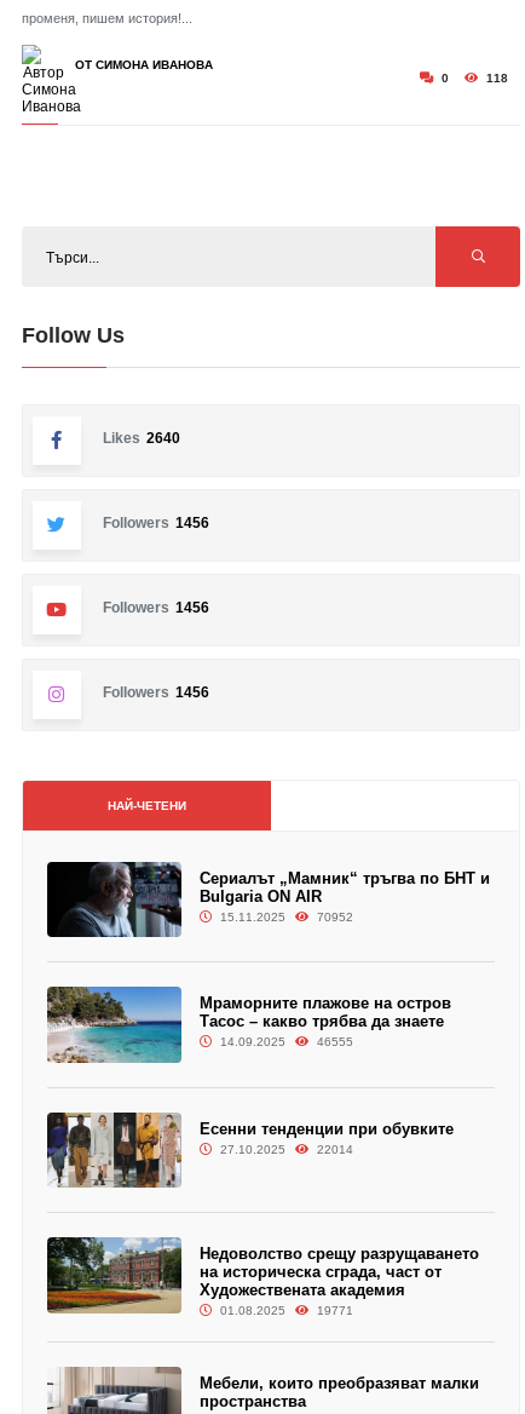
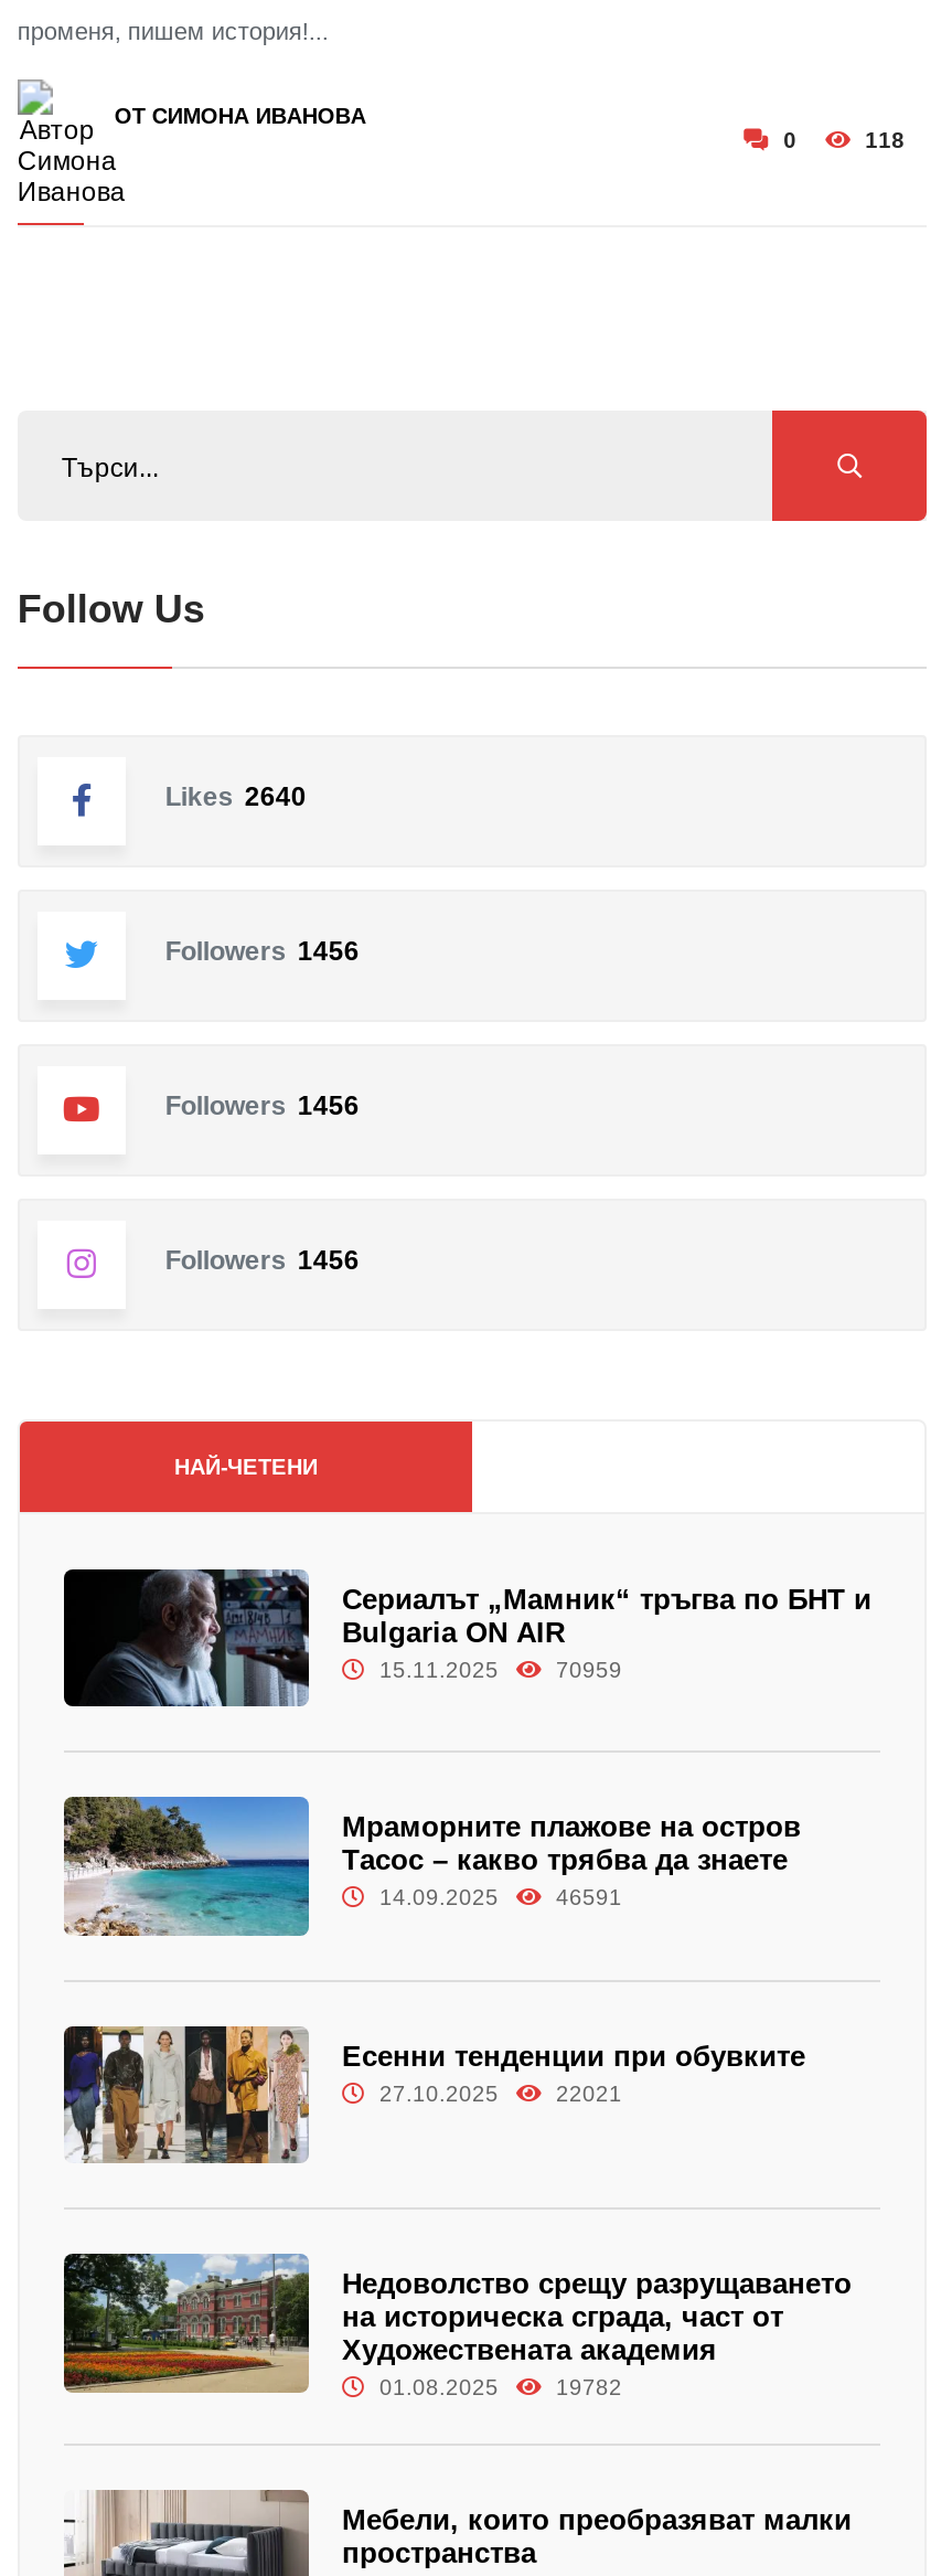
[313,910,353,924] 70952 -> [549,1658,622,1682] 70959
[313,1036,353,1049] 46555 -> [549,1886,622,1910] 46591
[313,1143,353,1156] 22014 -> [549,2081,622,2106] 22021
[313,1304,353,1318] 19771 -> [549,2376,622,2400] 19782

